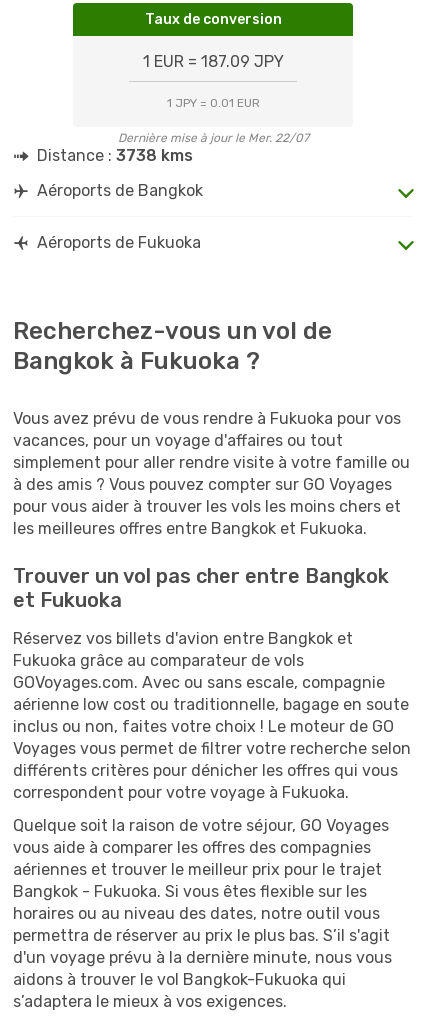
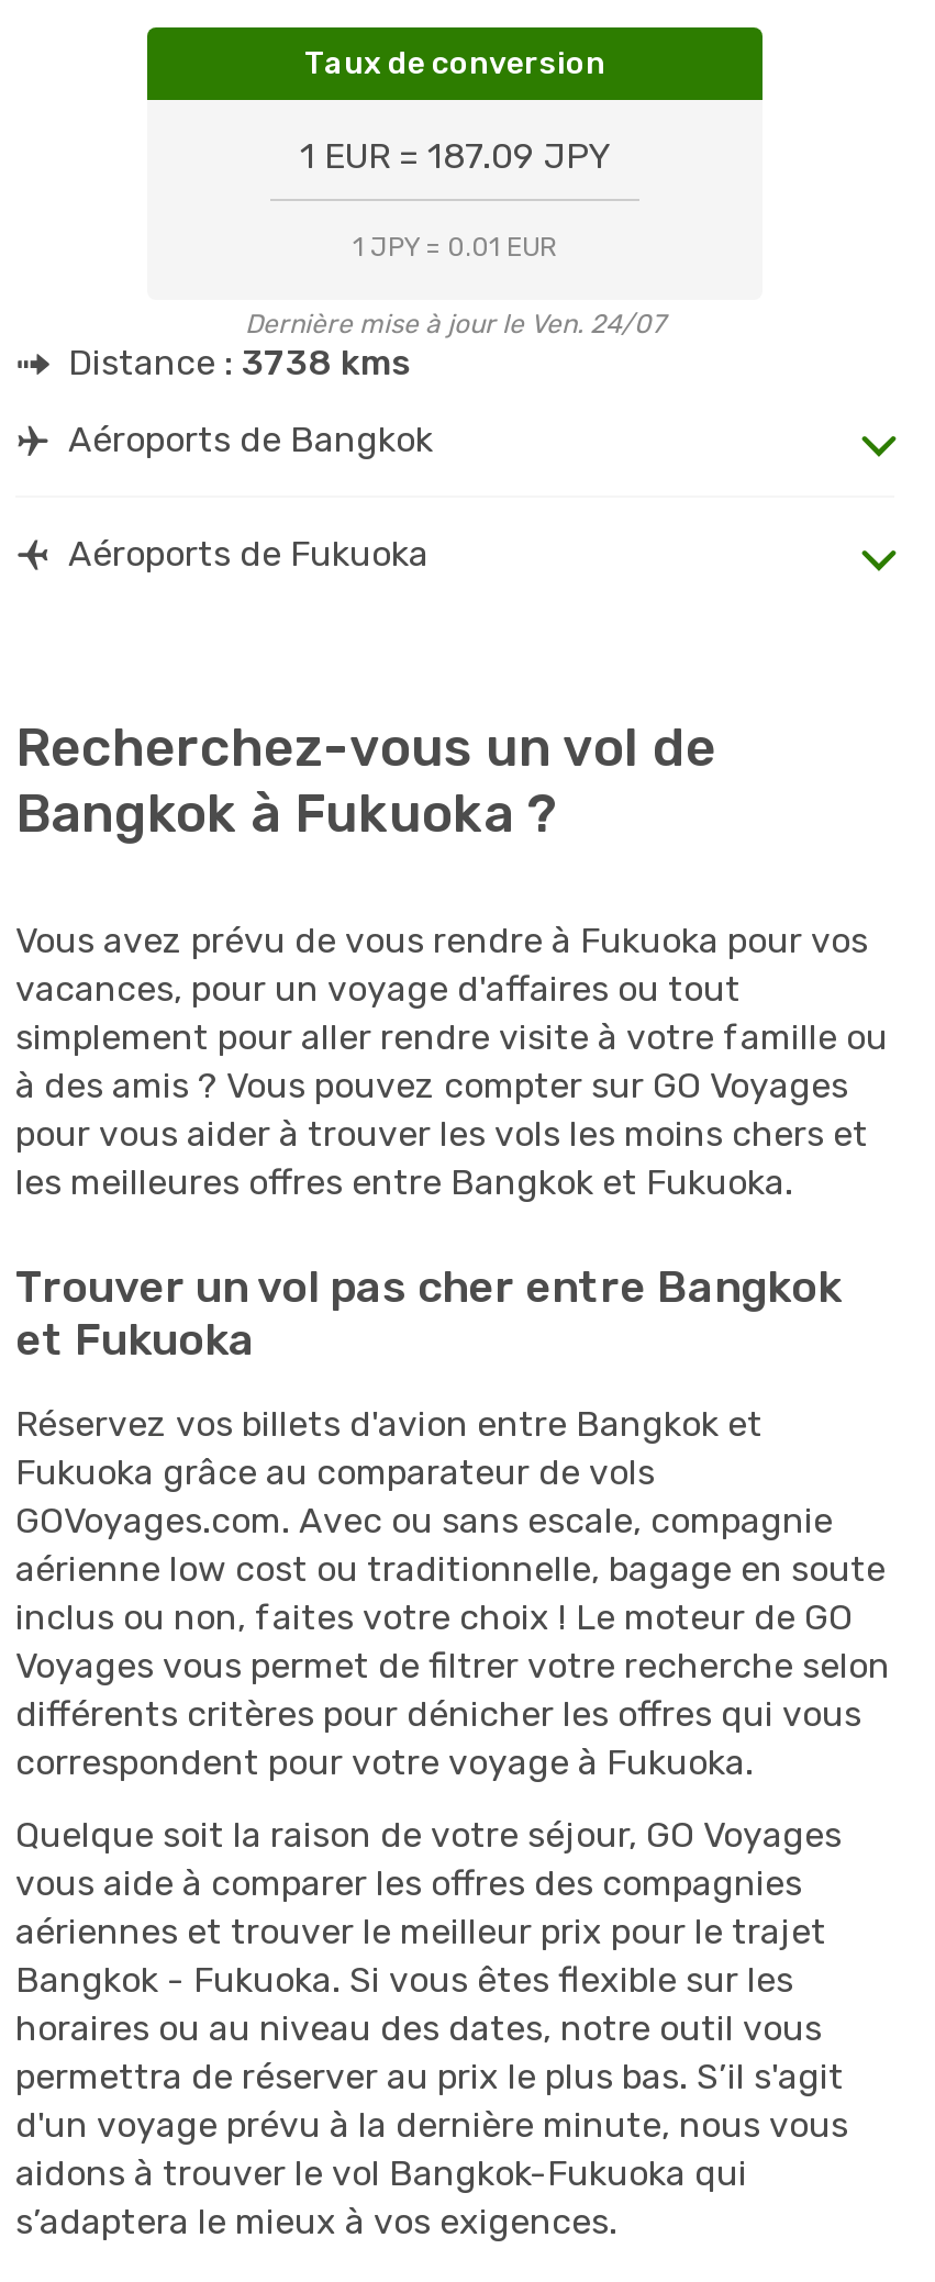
[117,131,308,145] Dernière mise à jour le Mer. 22/07 -> [245,308,665,339] Dernière mise à jour le Ven. 24/07

